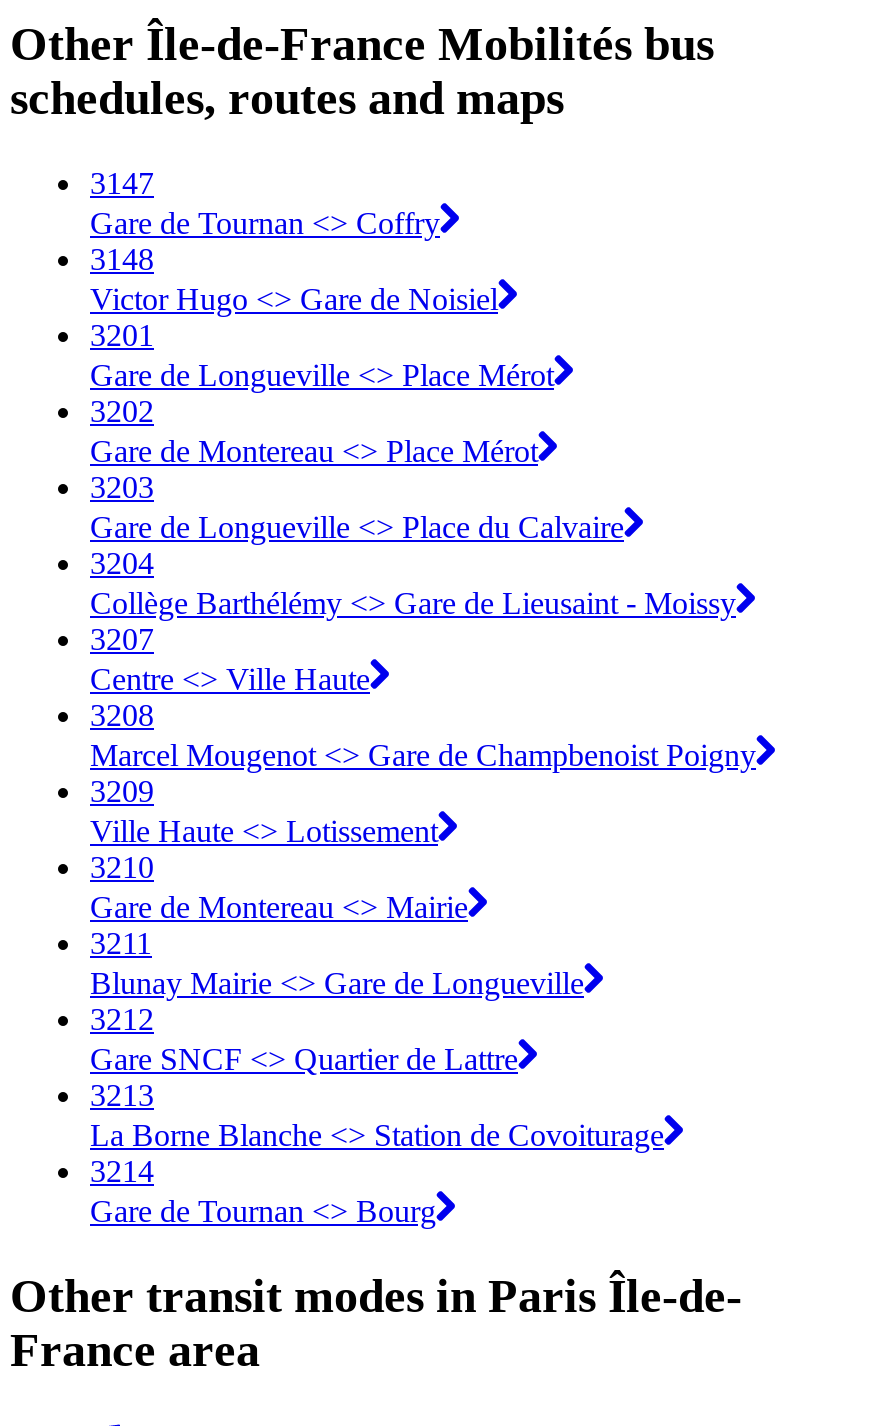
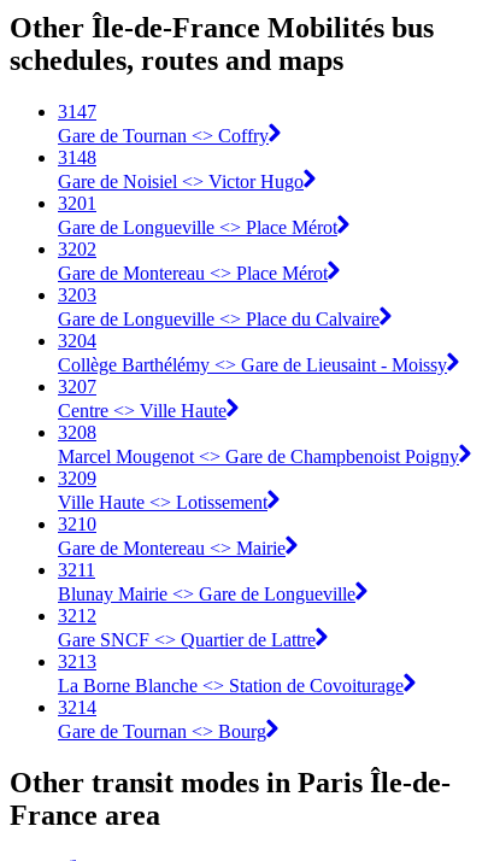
[90,282,498,316] Victor Hugo <> Gare de Noisiel -> [58,171,304,192] Gare de Noisiel <> Victor Hugo

